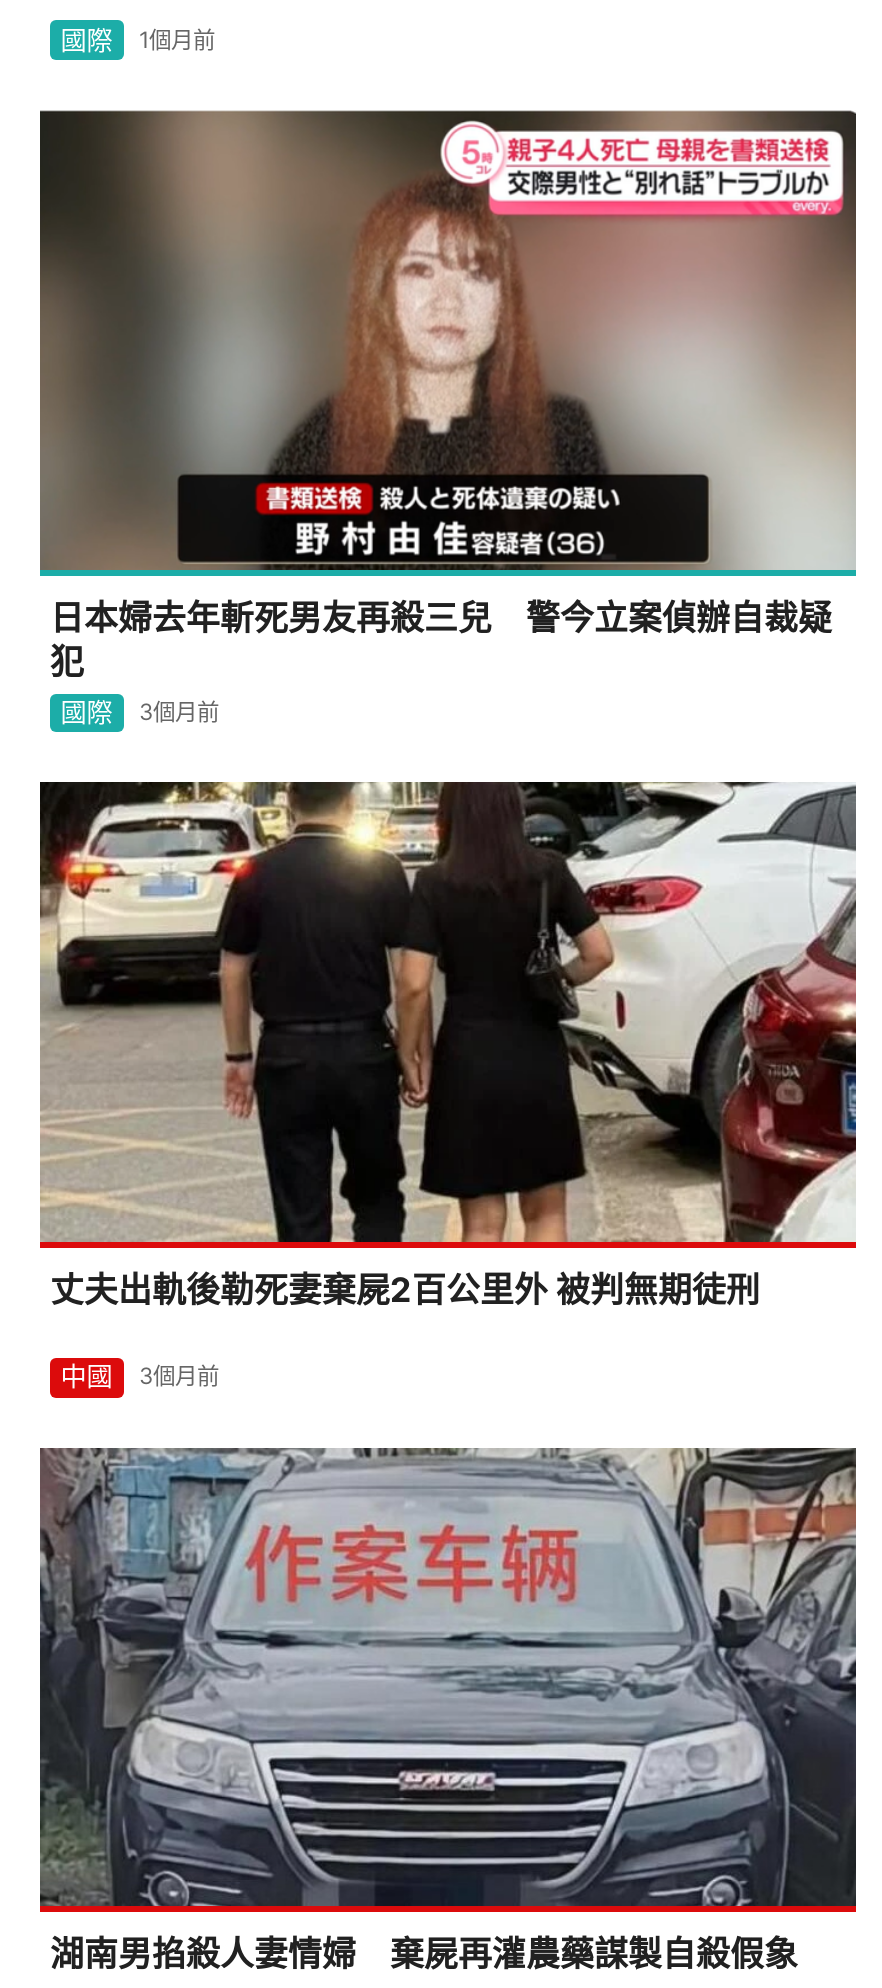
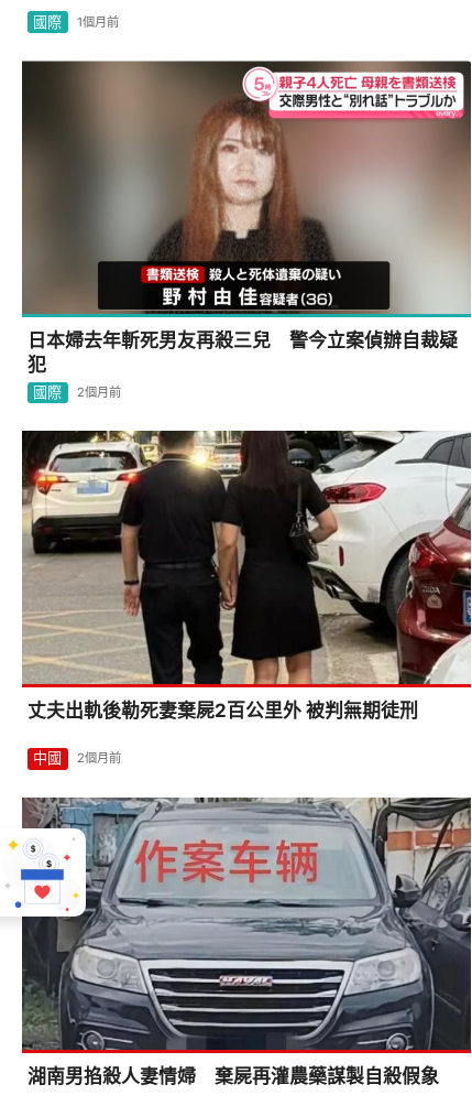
[60,696,219,728] 國際 3個月前 -> [33,383,120,401] 國際 2個月前
[60,1361,219,1393] 中國 3個月前 -> [33,749,120,767] 中國 2個月前
[18,1504,156,1664] [image] -> [7,827,87,918] [image]

